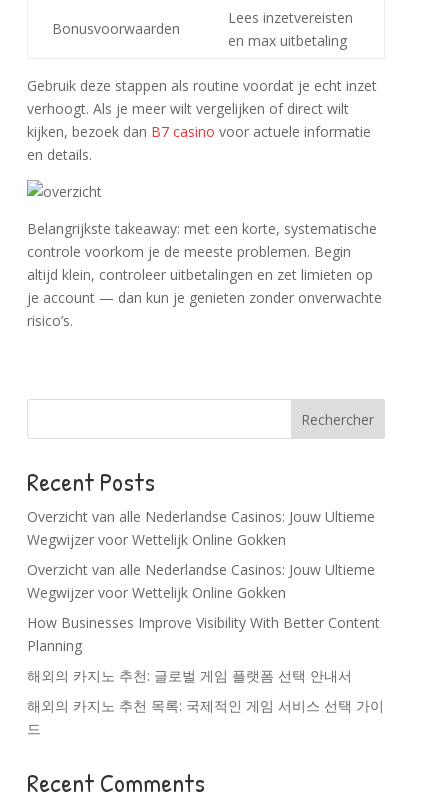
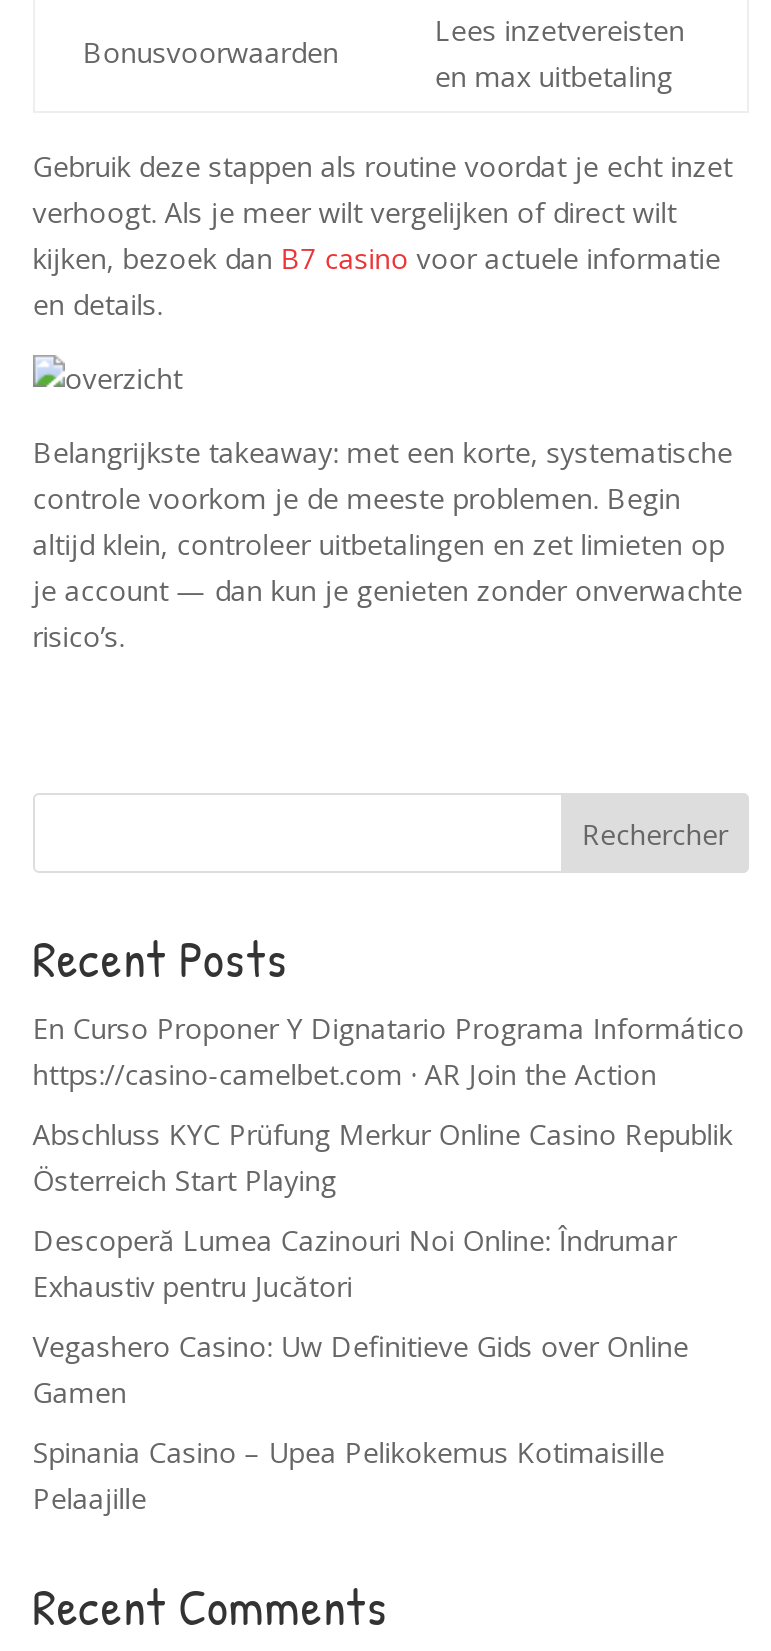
[27,507,375,549] Overzicht van alle Nederlandse Casinos: Jouw Ultieme | Wegwijzer voor Wettelijk Online Gokken -> [33,1009,745,1093] En Curso Proponer Y Dignatario Programa Informático | https://casino-camelbet.com · AR Join the Action
[27,560,375,602] Overzicht van alle Nederlandse Casinos: Jouw Ultieme | Wegwijzer voor Wettelijk Online Gokken -> [33,1115,733,1199] Abschluss KYC Prüfung Merkur Online Casino Republik | Österreich Start Playing
[27,613,380,655] How Businesses Improve Visibility With Better Content | Planning -> [33,1221,677,1305] Descoperă Lumea Cazinouri Noi Online: Îndrumar | Exhaustiv pentru Jucători
[27,666,352,685] 해외의 카지노 추천: 글로벌 게임 플랫폼 선택 안내서 -> [33,1327,689,1411] Vegashero Casino: Uw Definitieve Gids over Online | Gamen
[27,696,384,738] 해외의 카지노 추천 목록: 국제적인 게임 서비스 선택 가이 | 드 -> [33,1433,665,1517] Spinania Casino – Upea Pelikokemus Kotimaisille | Pelaajille

